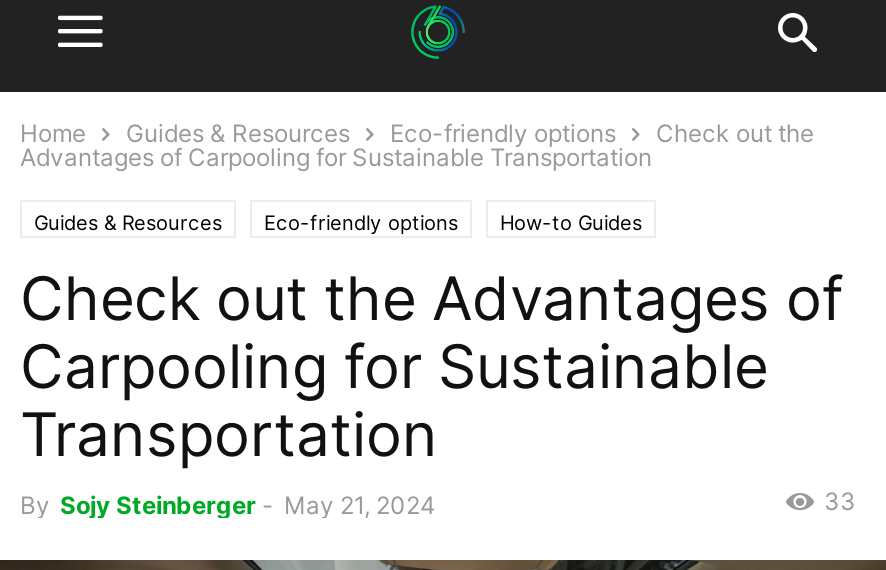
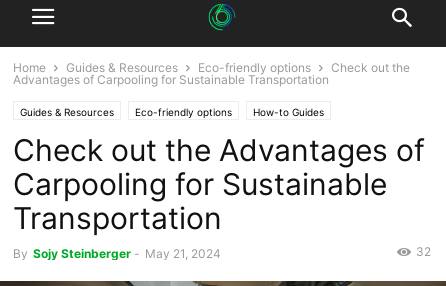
[824,486,856,516] 33 -> [416,244,431,259] 32

